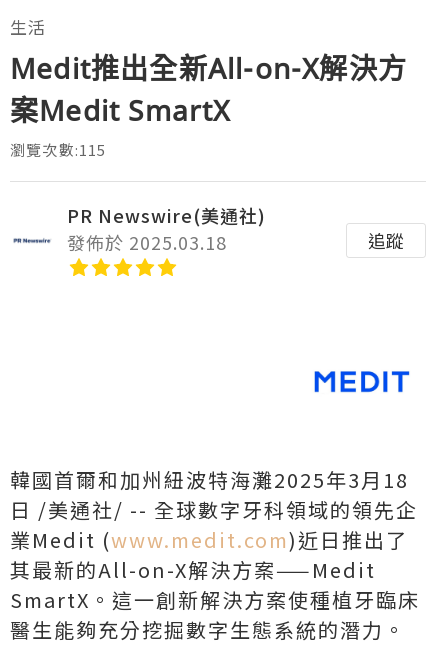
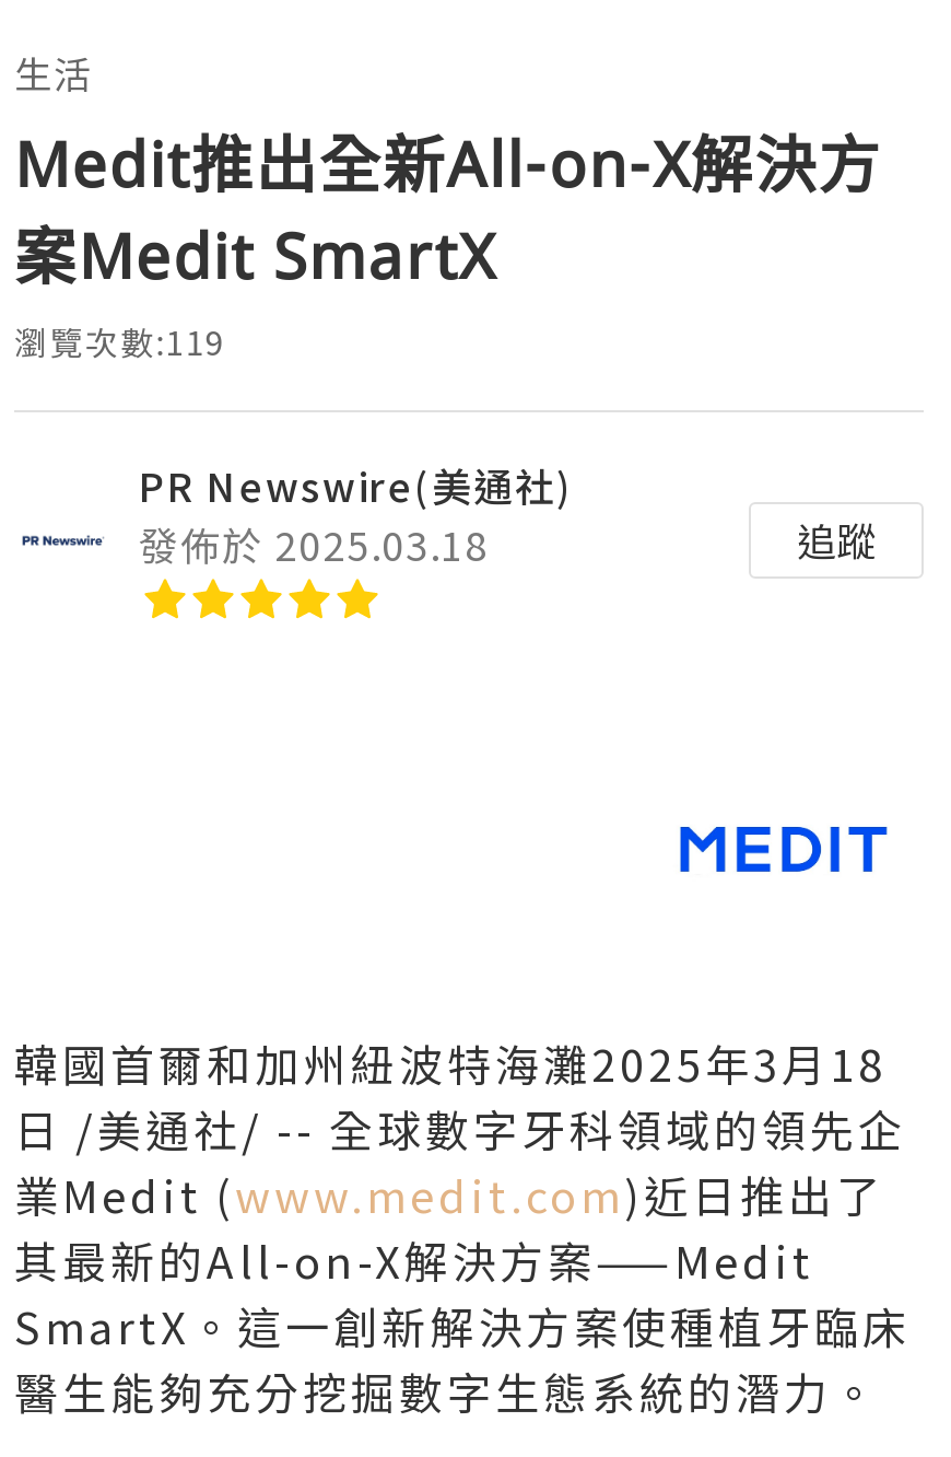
[10,139,107,160] 瀏覽次數:115 -> [14,318,225,364] 瀏覽次數:119

